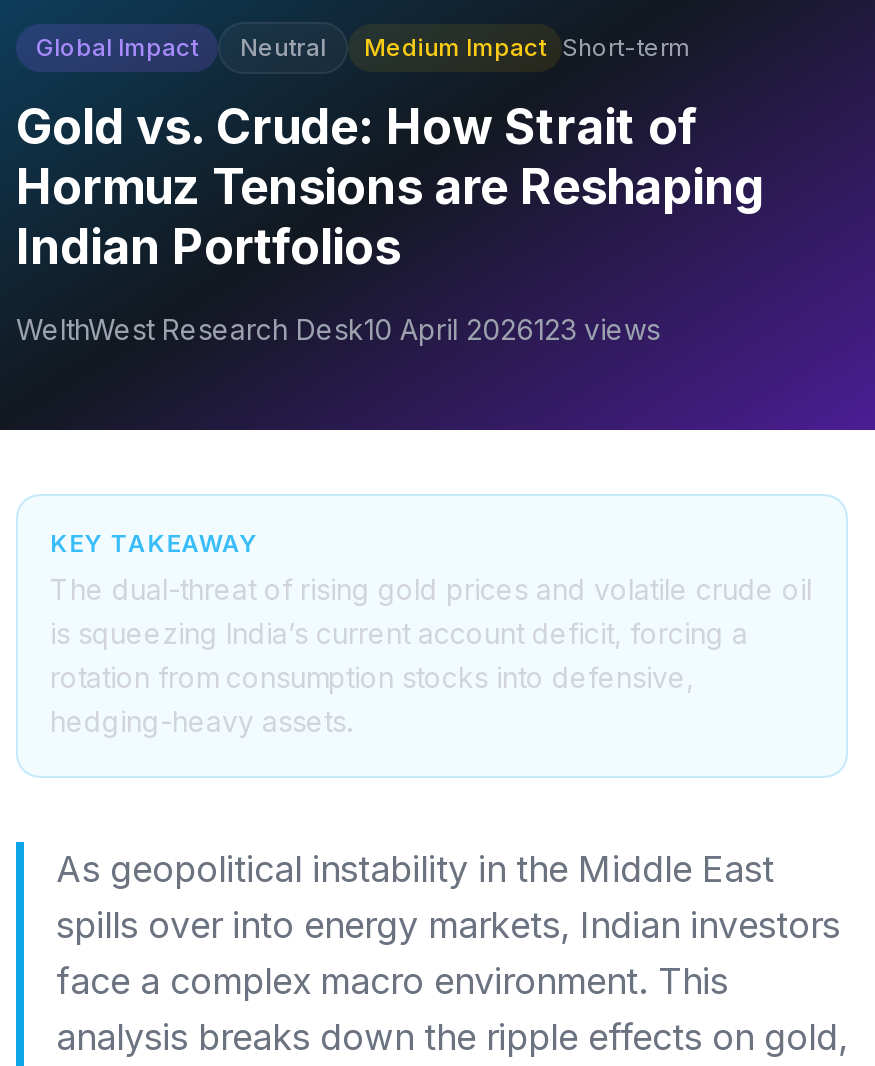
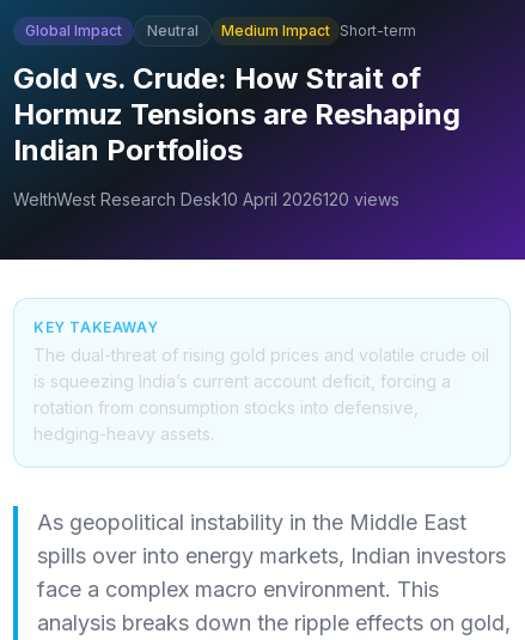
[16,312,660,346] WelthWest Research Desk10 April 2026123 views -> [13,189,399,209] WelthWest Research Desk10 April 2026120 views

